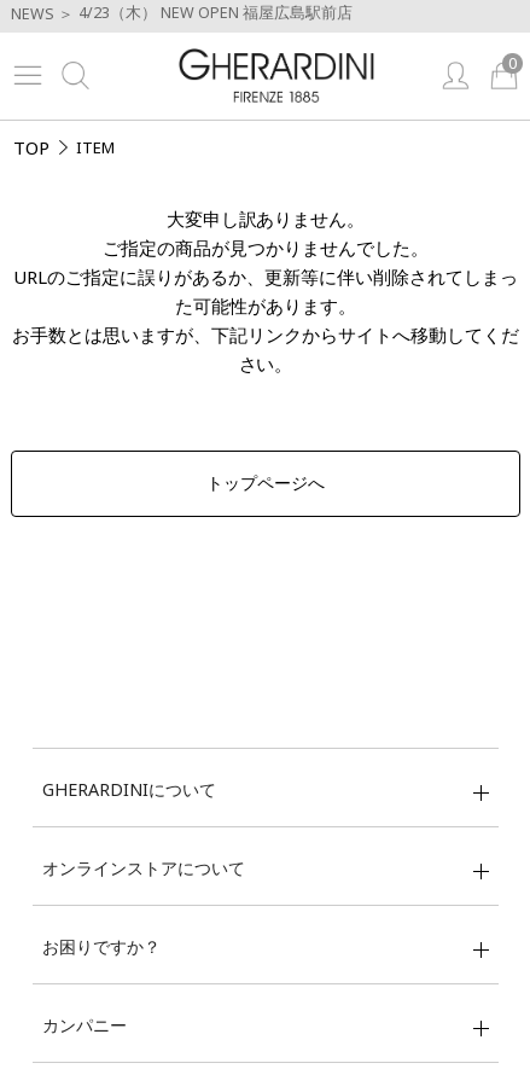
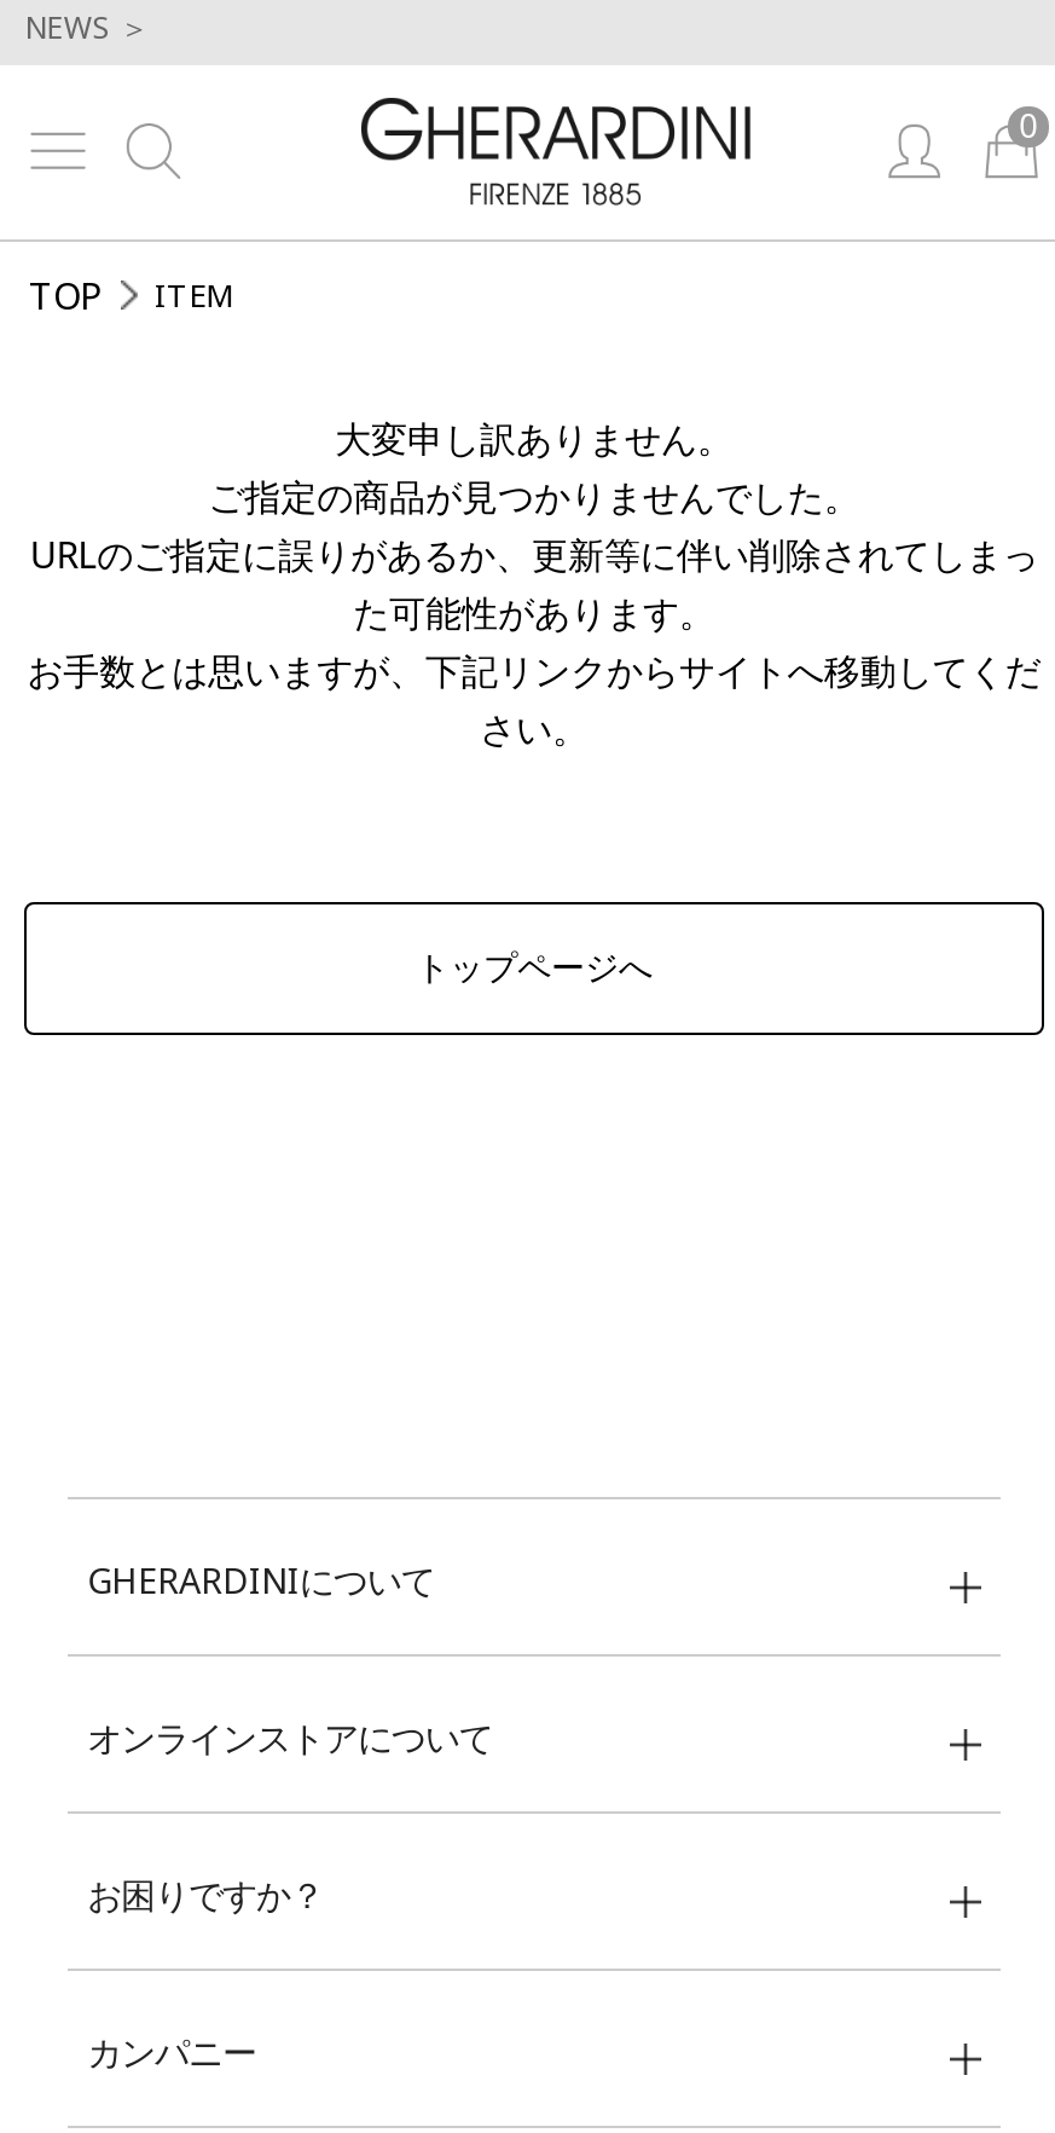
[11,2,352,24] NEWS ＞ 4/23（木） NEW OPEN 福屋広島駅前店 -> [25,6,151,47] NEWS ＞

